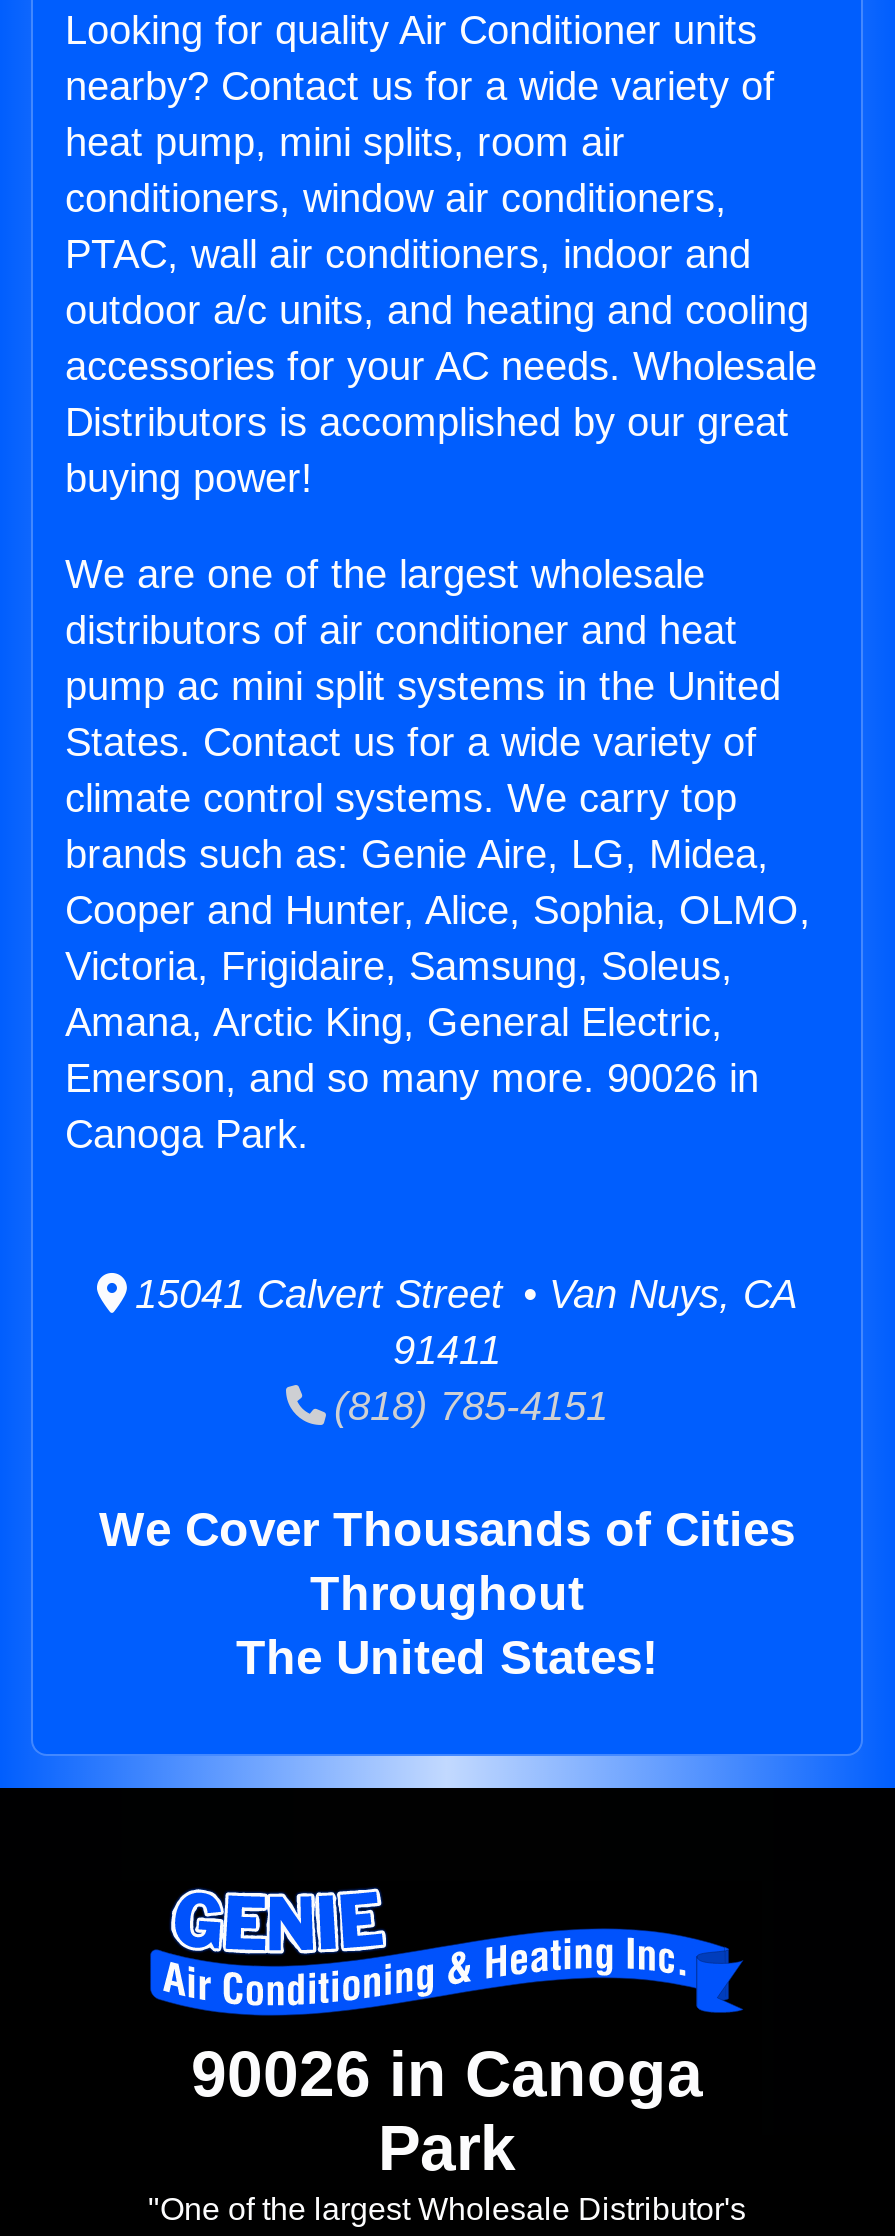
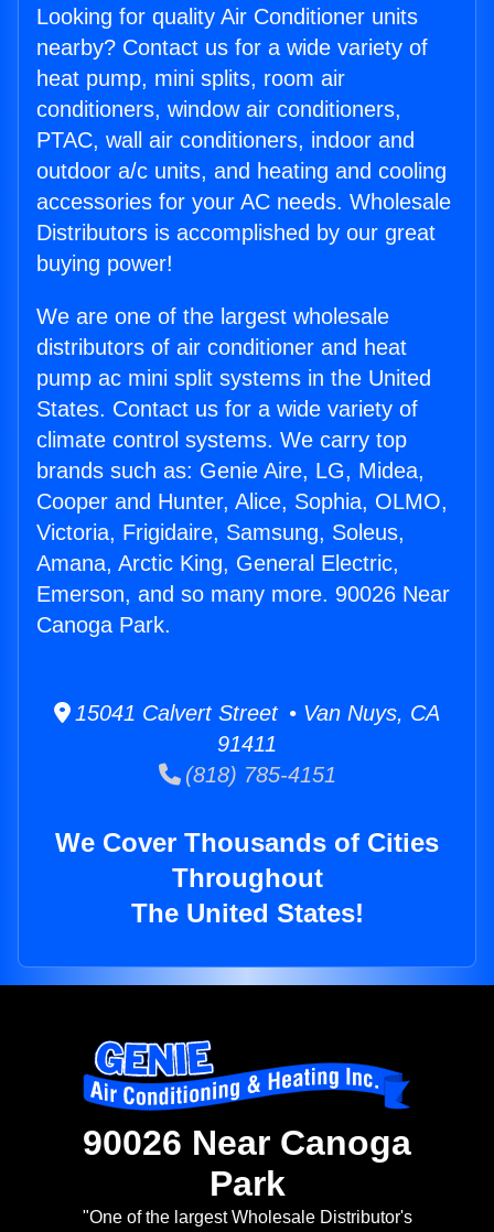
[65,1056,759,1100] Emerson, and so many more. 90026 in -> [36,582,450,606] Emerson, and so many more. 90026 Near
[191,2039,703,2111] 90026 in Canoga -> [83,1123,411,1163] 90026 Near Canoga

